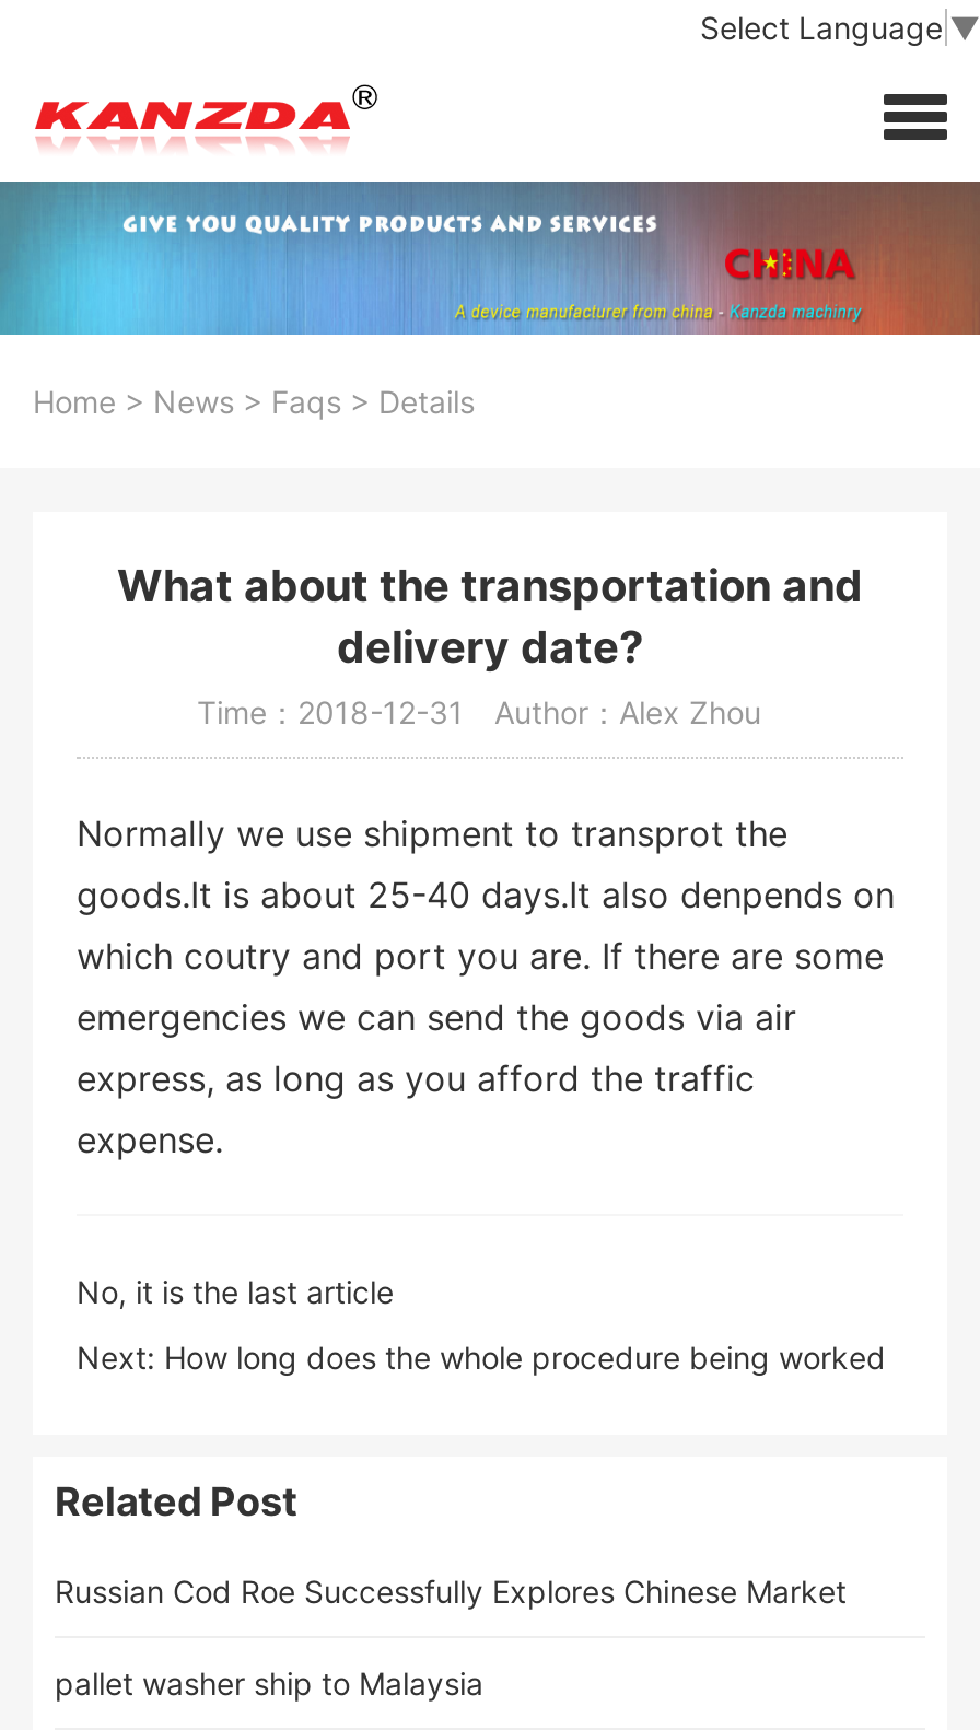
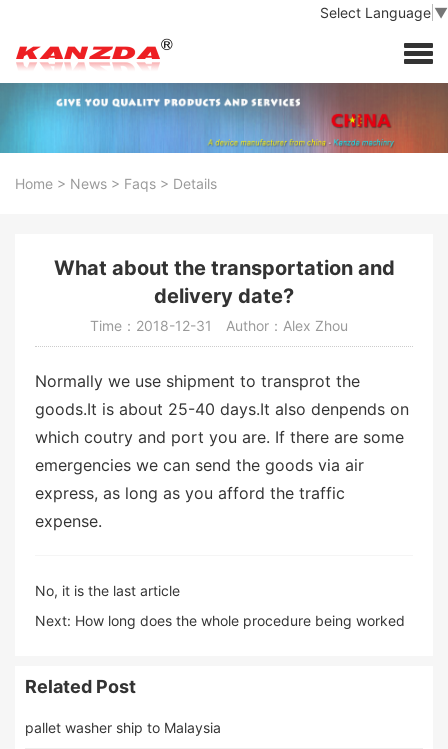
[55,1572,847,1609] Russian Cod Roe Successfully Explores Chinese Market -> none

